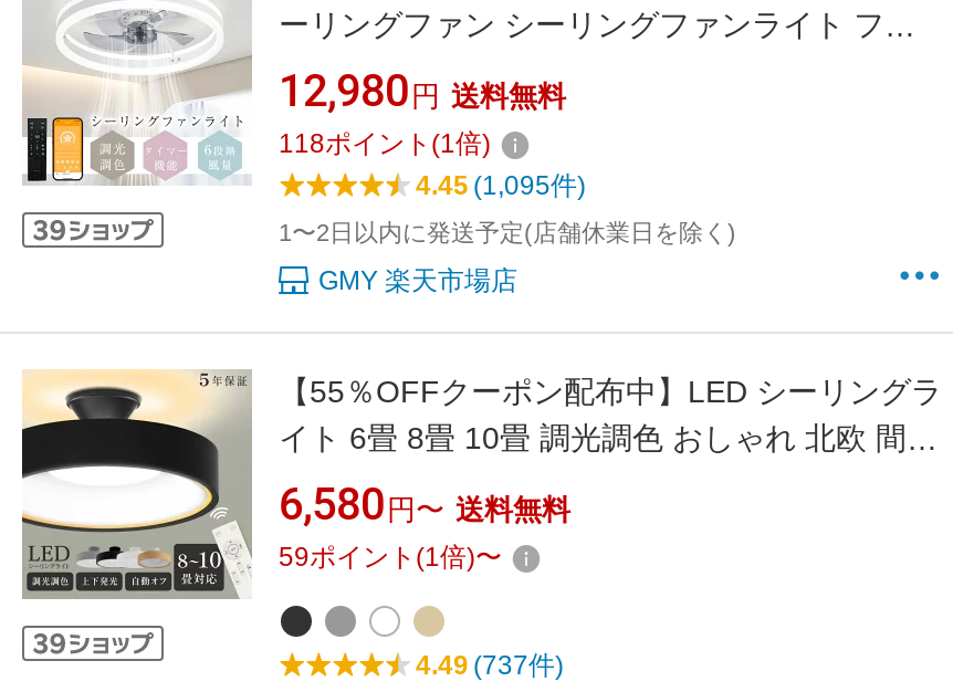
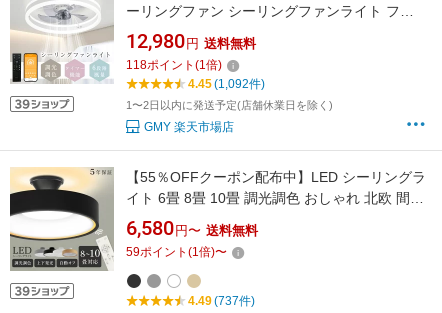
[416,171,586,202] 4.45 (1,095件) -> [188,77,265,91] 4.45 (1,092件)

